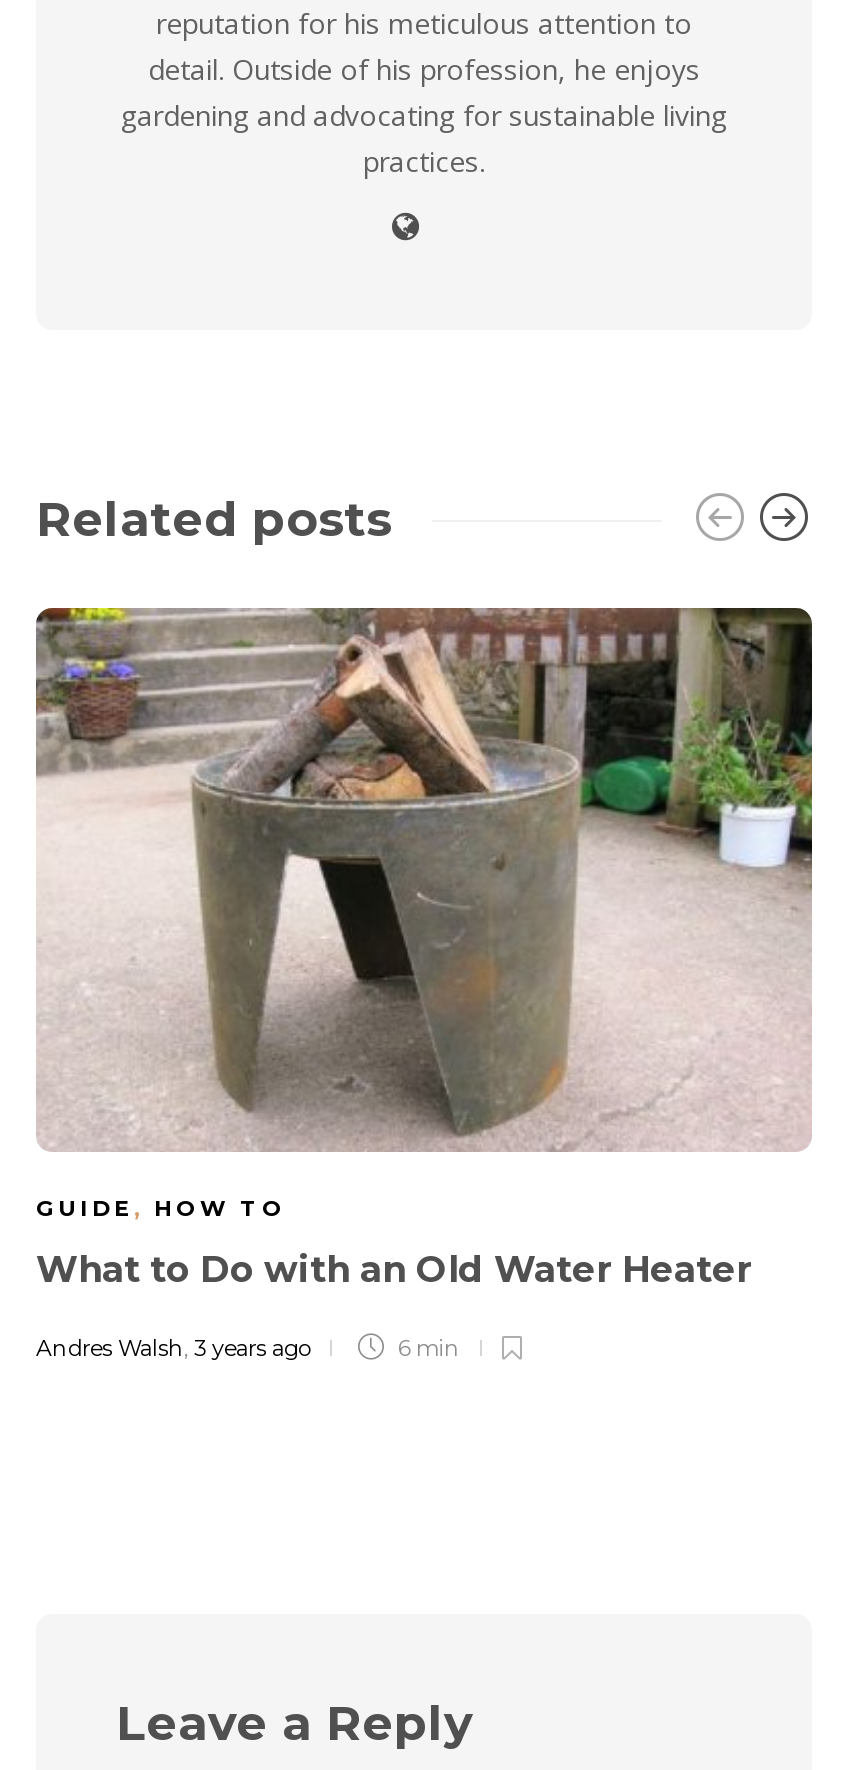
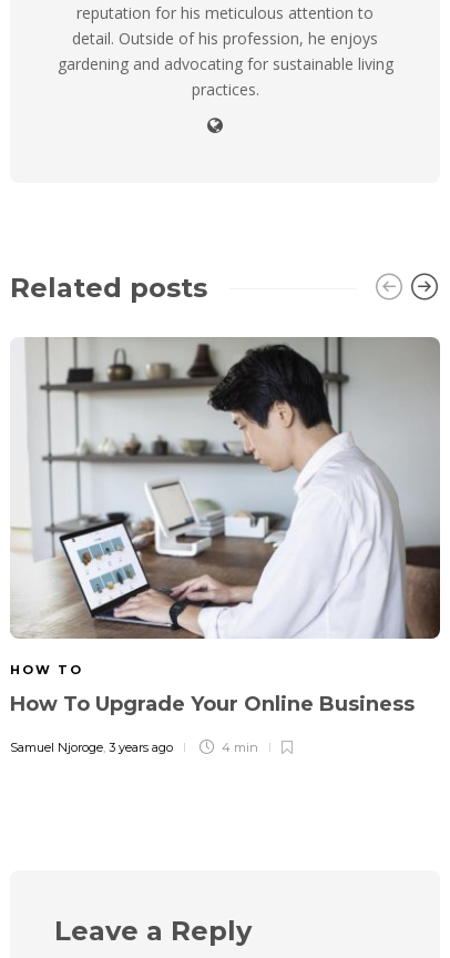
[34,606,812,1221] [image] | GUIDE, HOW TO -> [10,336,441,677] [image] | HOW TO
[36,1247,762,1291] What to Do with an Old Water Heater -> [10,691,420,716] How To Upgrade Your Online Business
[36,1333,460,1361] Andres Walsh, 3 years ago | 6 min -> [10,739,258,755] Samuel Njoroge, 3 years ago | 4 min

